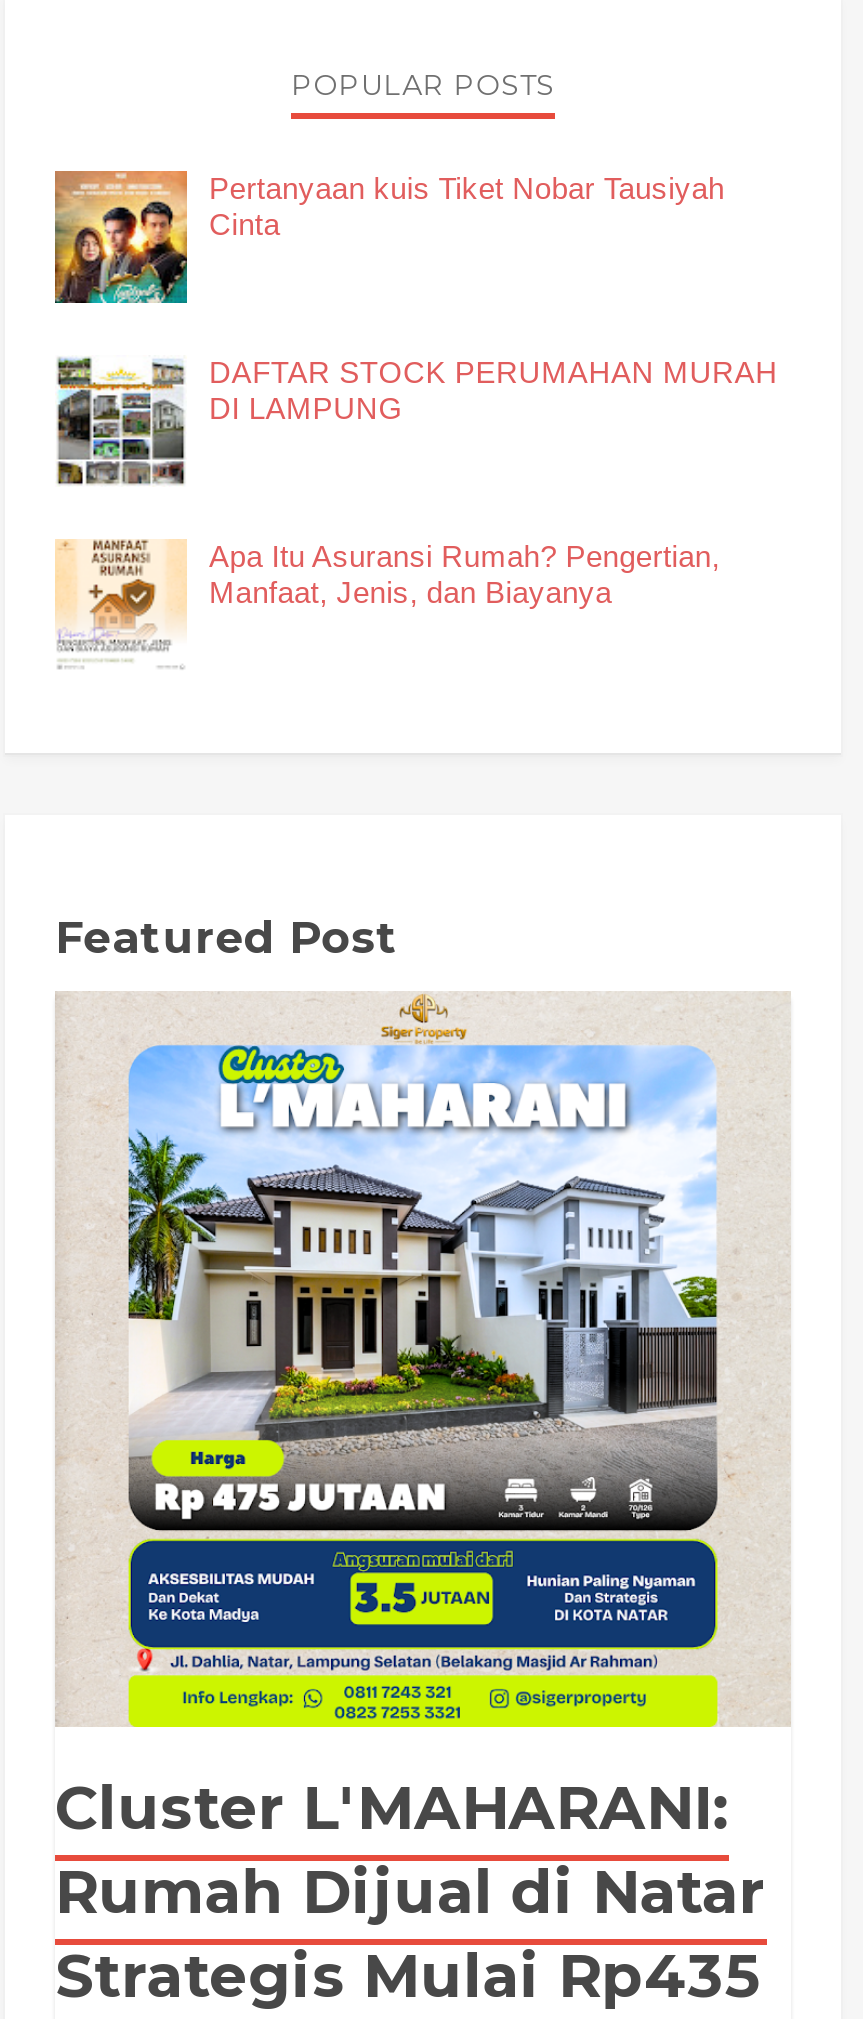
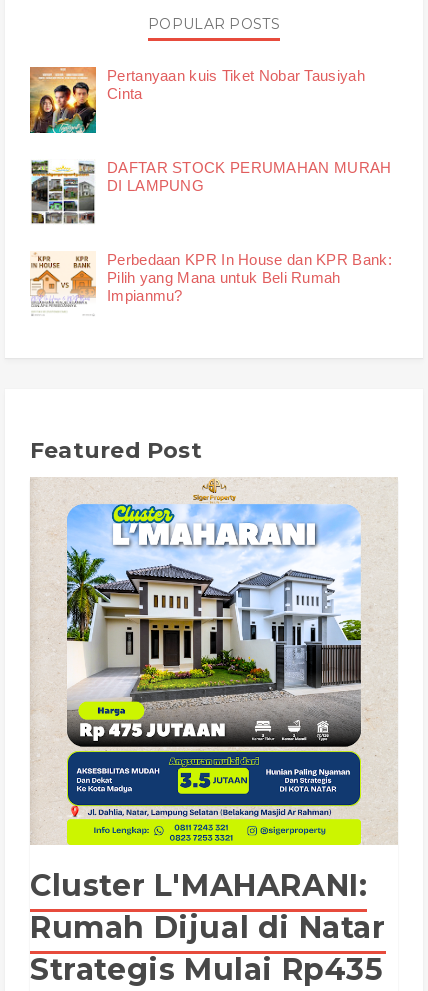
[55,539,720,651] [image] | Apa Itu Asuransi Rumah? Pengertian, | Manfaat, Jenis, dan Biayanya -> [30,251,392,306] [image] | Perbedaan KPR In House dan KPR Bank: | Pilih yang Mana untuk Beli Rumah | Impianmu?

